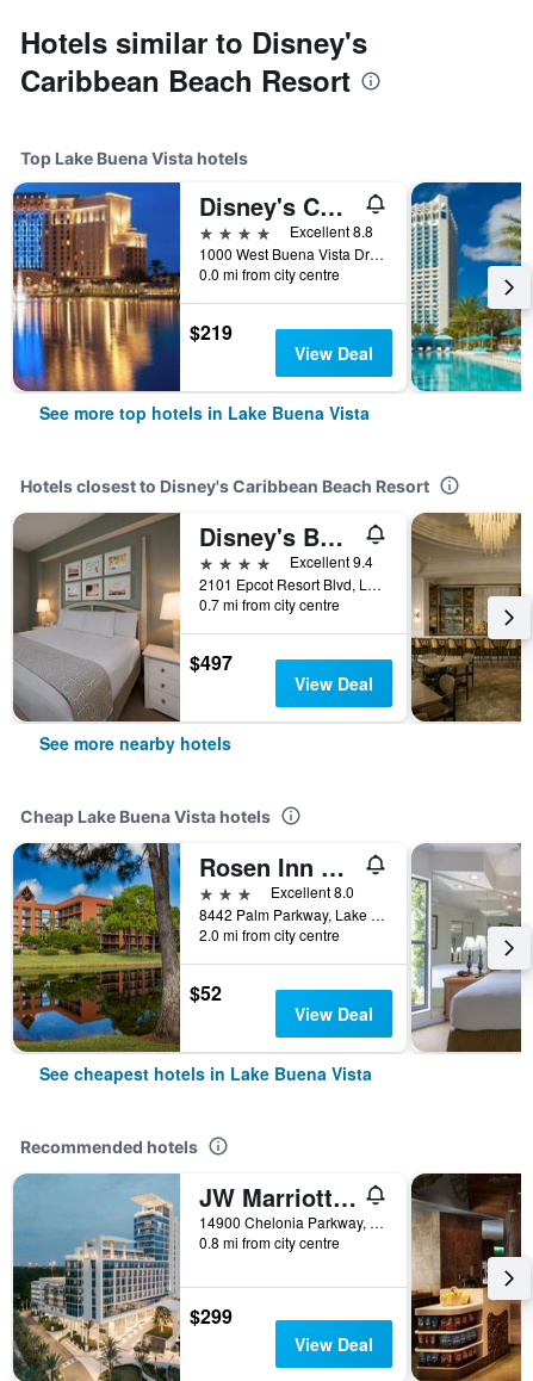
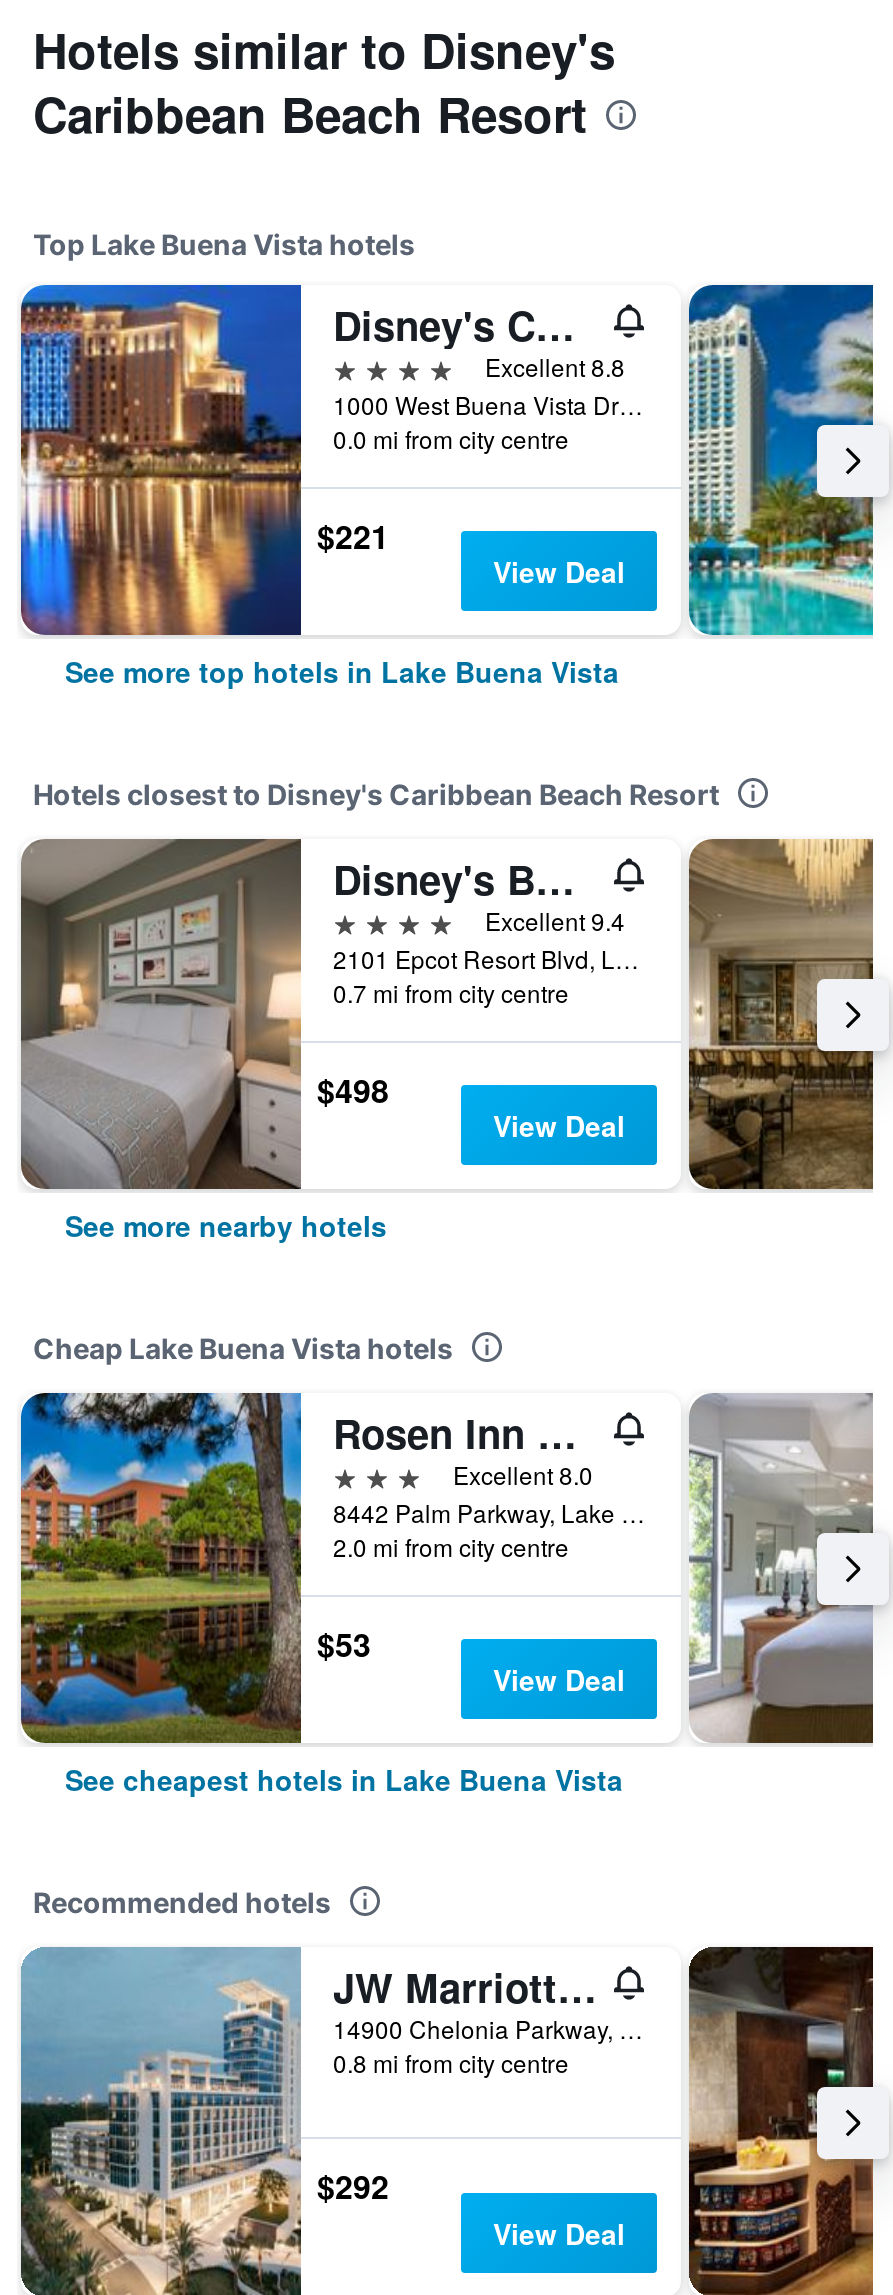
[190,319,233,346] $219 -> [317,514,389,560] $221
[190,649,233,677] $497 -> [317,1068,389,1114] $498
[190,979,222,1007] $52 -> [317,1622,371,1668] $53
[190,1302,233,1330] $299 -> [317,2163,389,2209] $292

